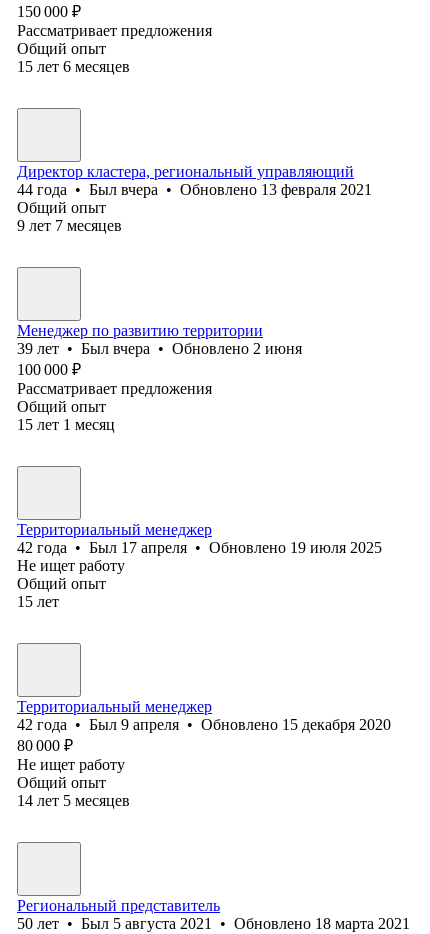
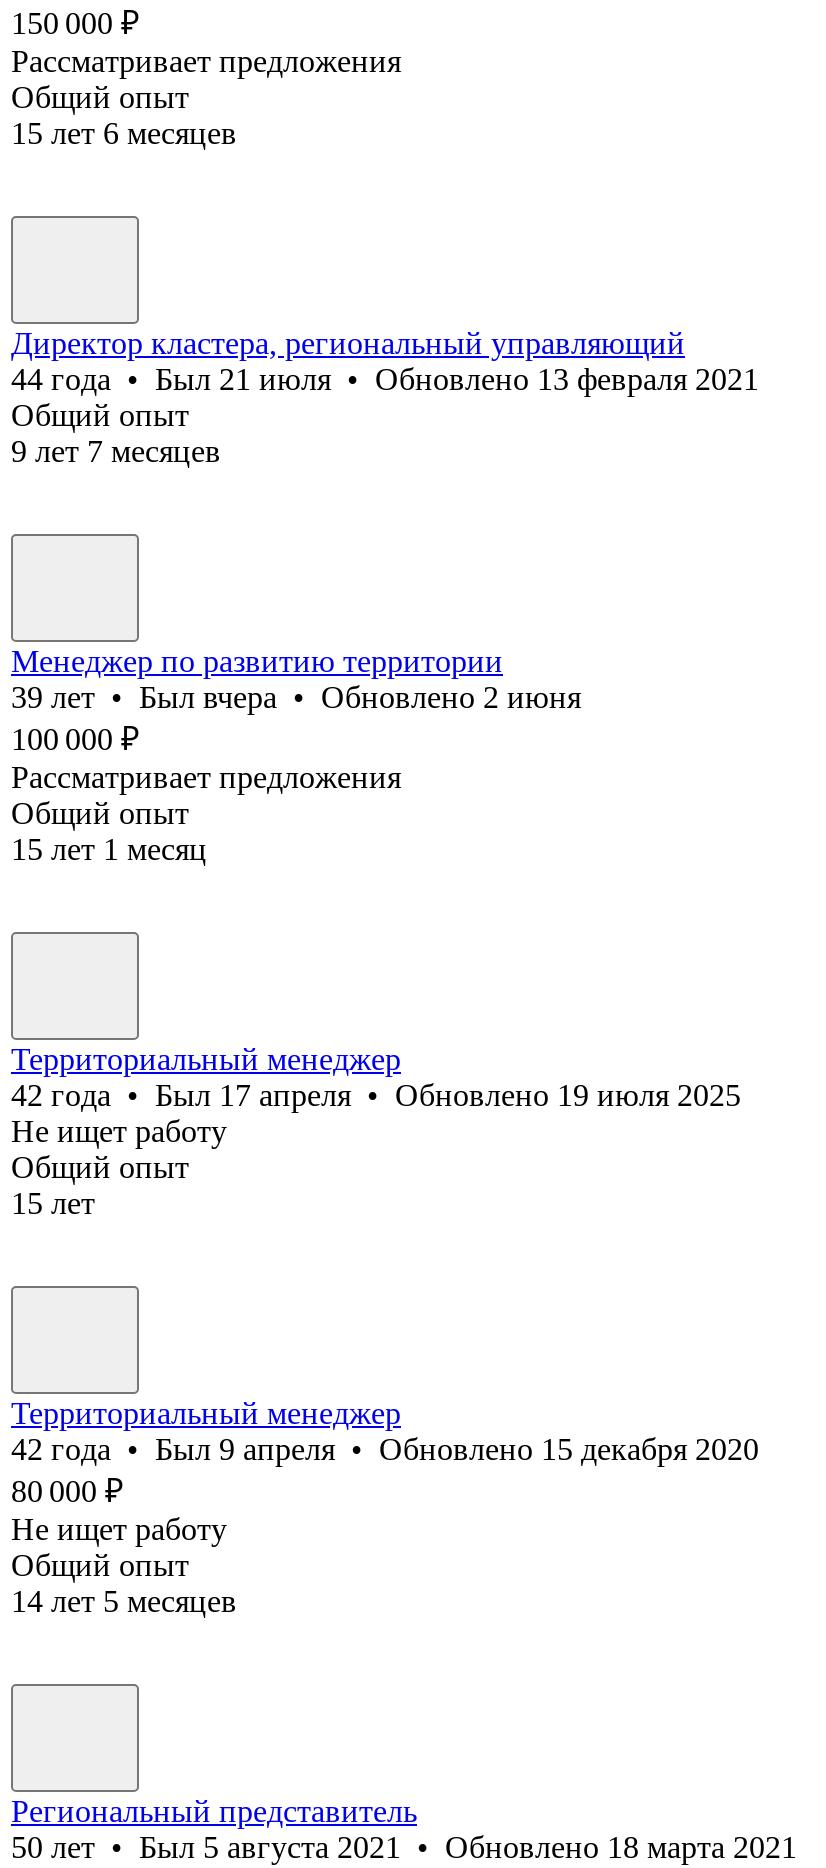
[17,181,372,198] 44 года • Был вчера • Обновлено 13 февраля 2021 -> [11,362,759,396] 44 года • Был 21 июля • Обновлено 13 февраля 2021

